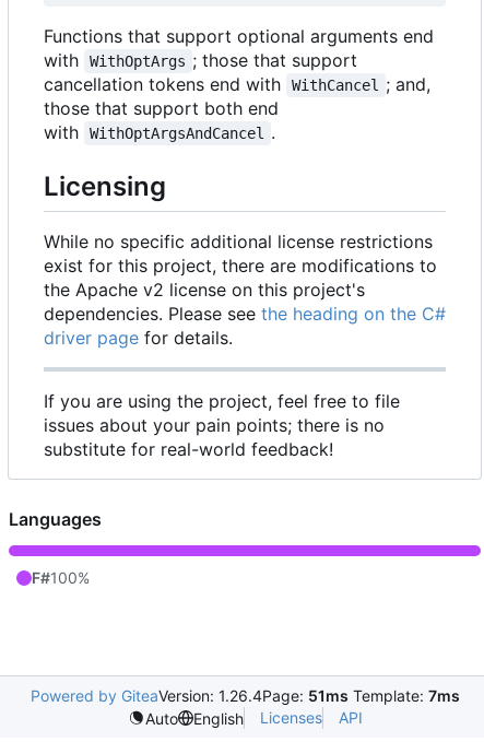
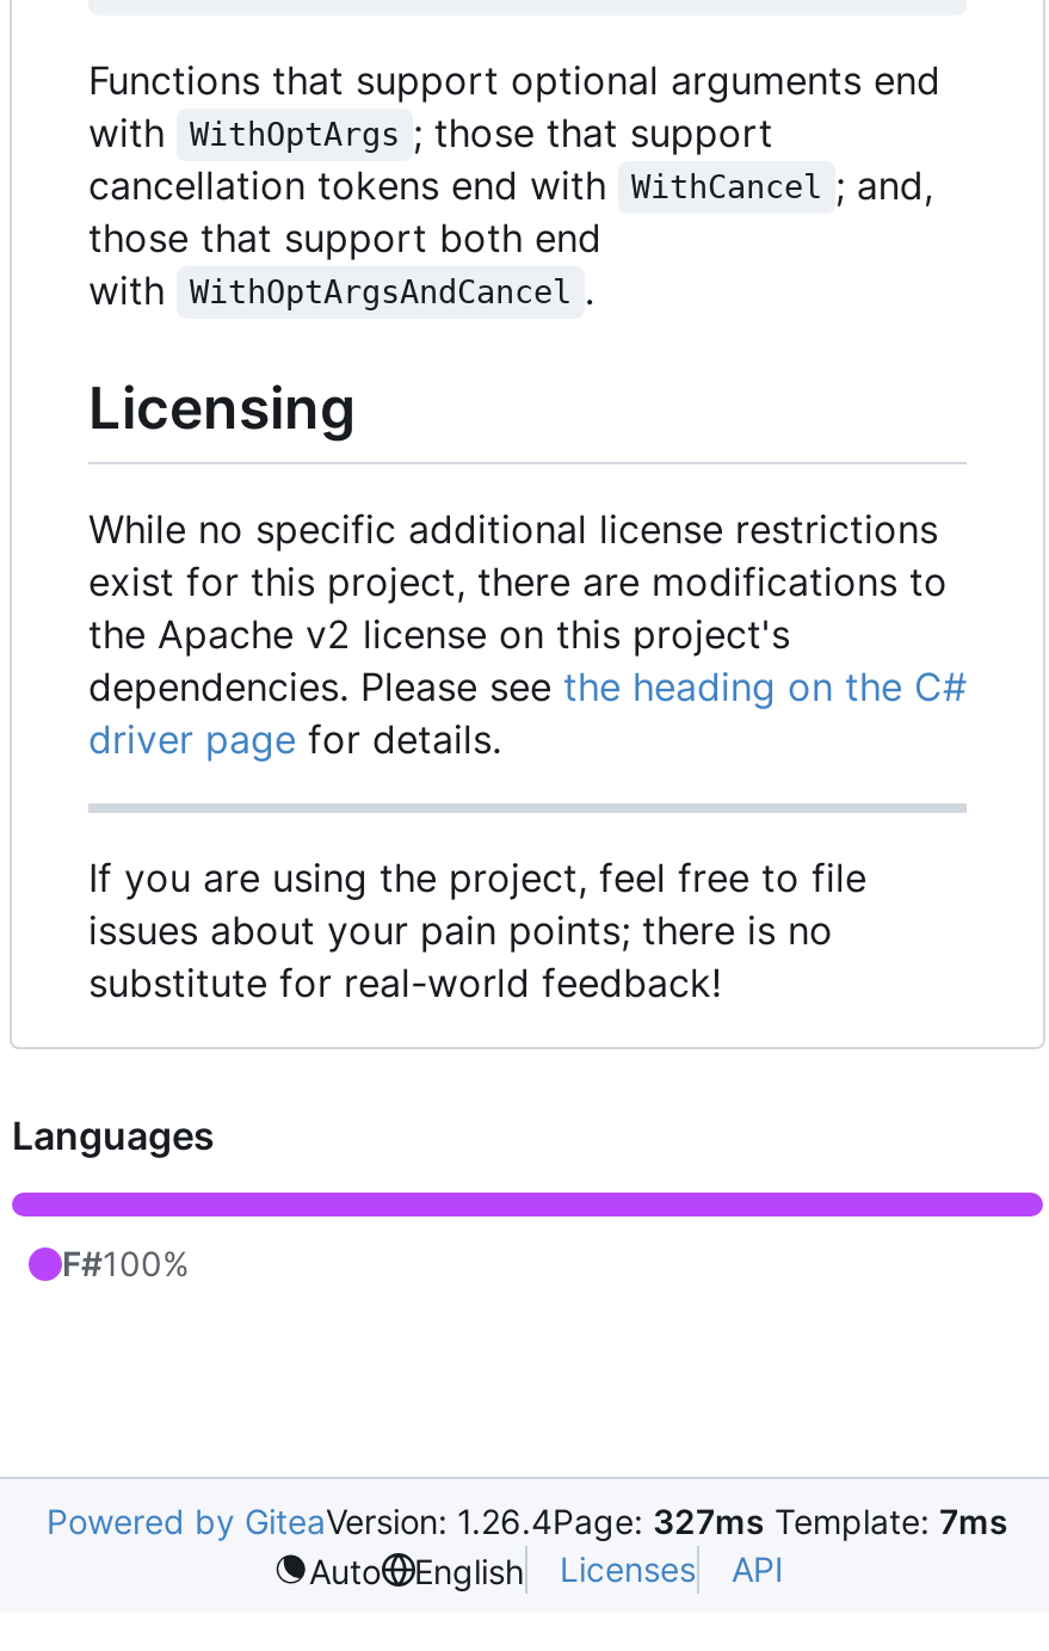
[30,686,459,705] Powered by GiteaVersion: 1.26.4Page: 51ms Template: 7ms -> [47,1501,1008,1541] Powered by GiteaVersion: 1.26.4Page: 327ms Template: 7ms

